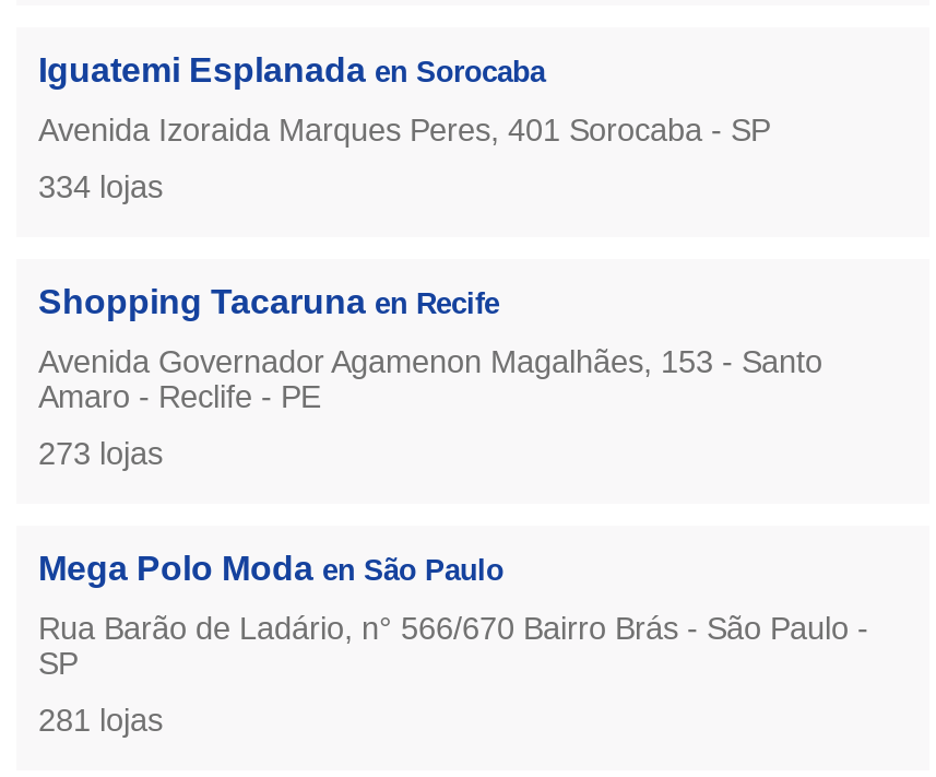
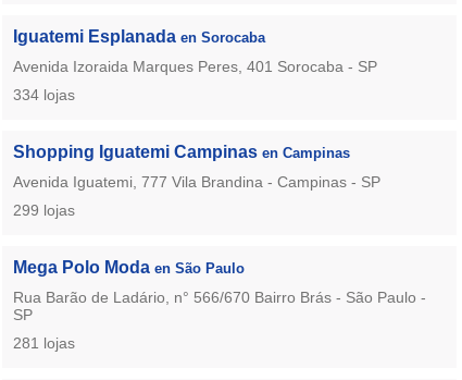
[38,283,499,320] Shopping Tacaruna en Recife -> [13,143,350,161] Shopping Iguatemi Campinas en Campinas
[38,344,822,414] Avenida Governador Agamenon Magalhães, 153 - Santo | Amaro - Reclife - PE -> [13,173,380,190] Avenida Iguatemi, 777 Vila Brandina - Campinas - SP
[38,436,163,471] 273 lojas -> [13,201,75,219] 299 lojas

